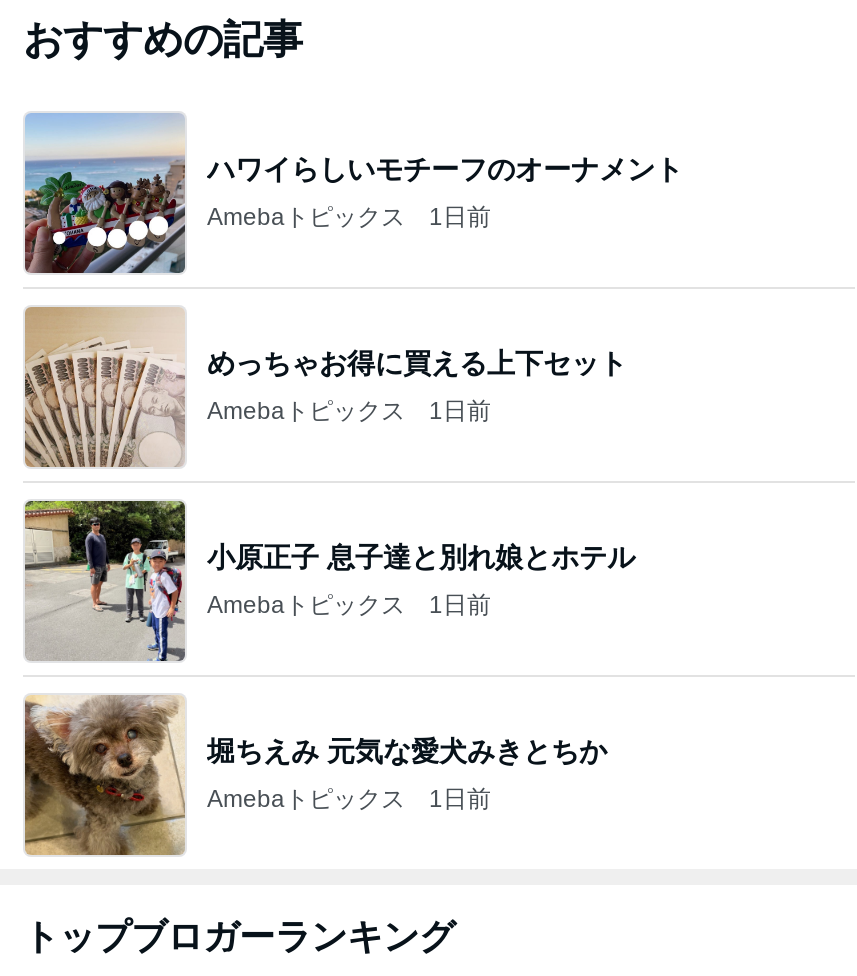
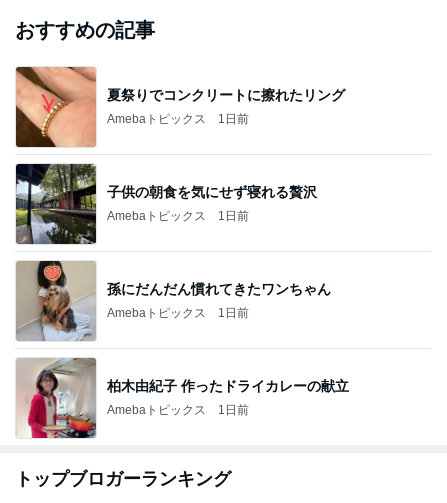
[23,111,683,275] [image] | ハワイらしいモチーフのオーナメント -> [15,66,345,148] [image] | 夏祭りでコンクリートに擦れたリング
[23,305,627,469] [image] | めっちゃお得に買える上下セット -> [15,163,317,245] [image] | 子供の朝食を気にせず寝れる贅沢
[25,499,635,661] [image] | 小原正子 息子達と別れ娘とホテル -> [16,261,331,340] [image] | 孫にだんだん慣れてきたワンちゃん
[23,695,607,857] [image] | 堀ちえみ 元気な愛犬みきとちか -> [16,358,349,439] [image] | 柏木由紀子 作ったドライカレーの献立

